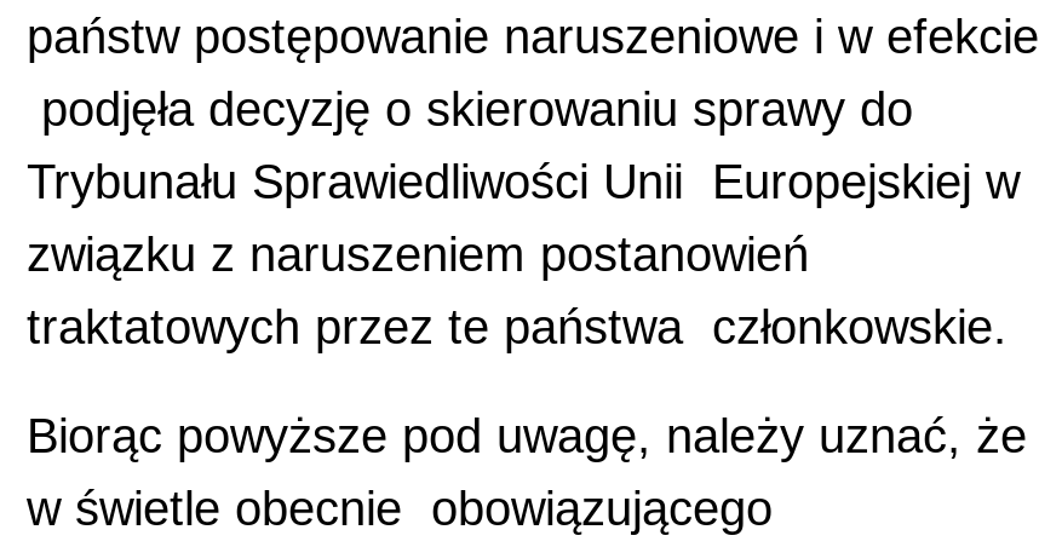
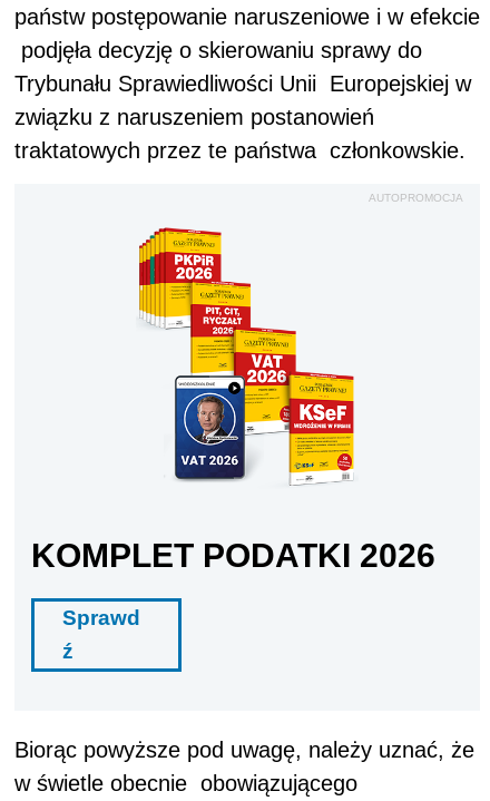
none -> [31,538,435,663] KOMPLET PODATKI 2026 | Sprawd | ź
none -> [138,226,355,487] [image]
none -> [369,192,463,204] AUTOPROMOCJA

